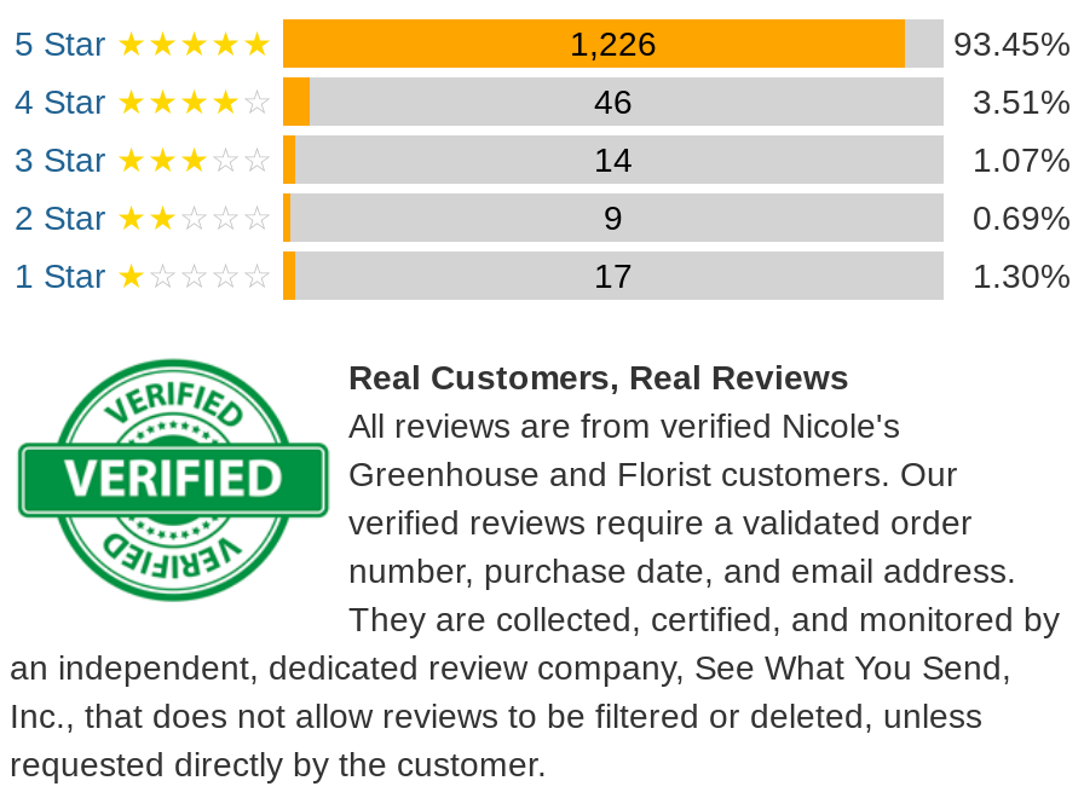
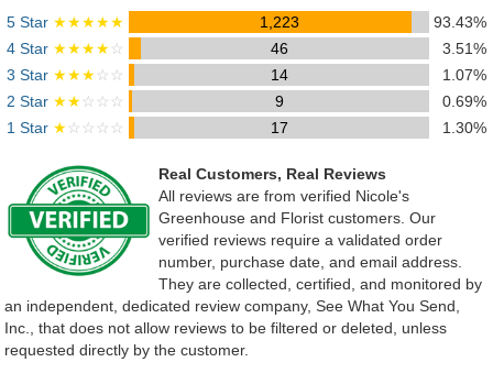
[570,24,657,63] 1,226 -> [259,13,299,31] 1,223
[953,24,1069,63] 93.45% -> [434,13,486,31] 93.43%

